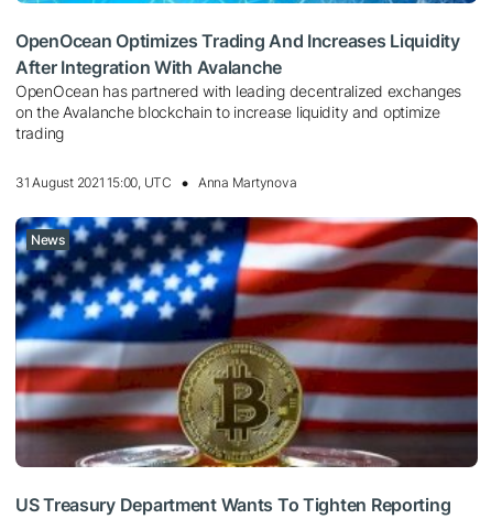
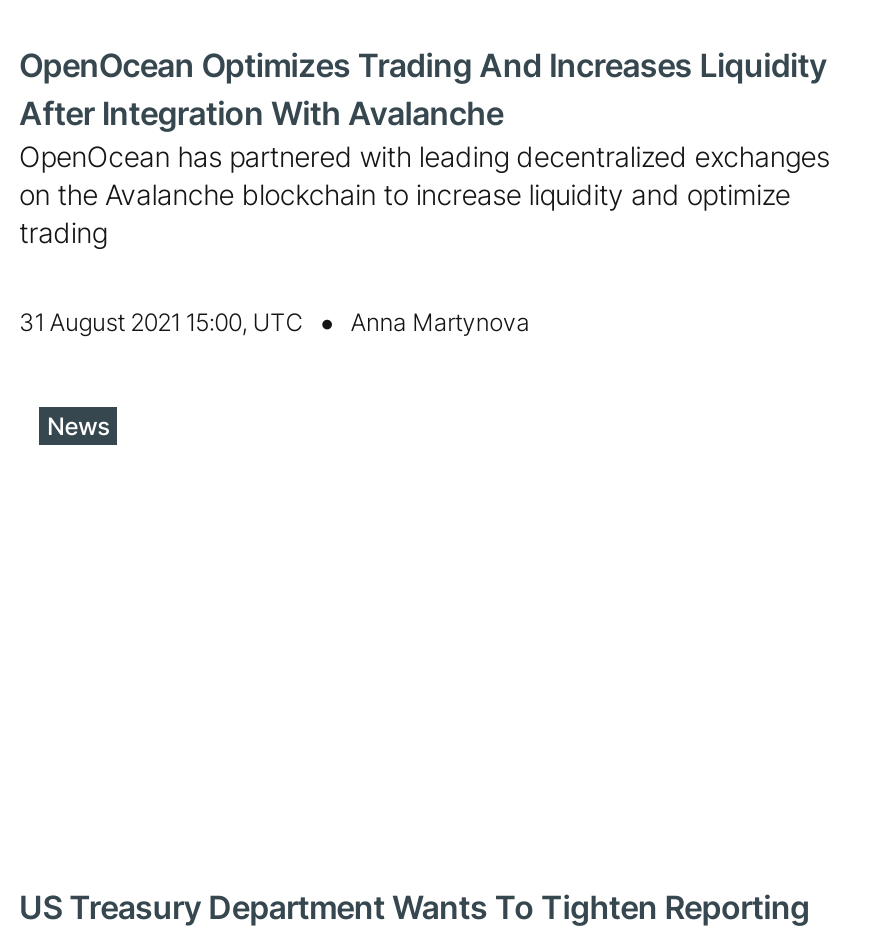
[14,216,479,468] [image] -> none

